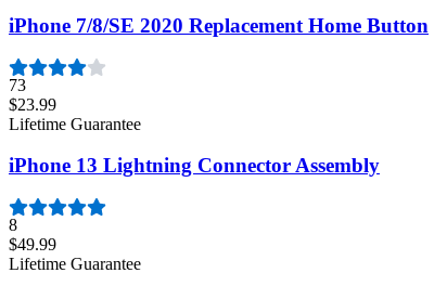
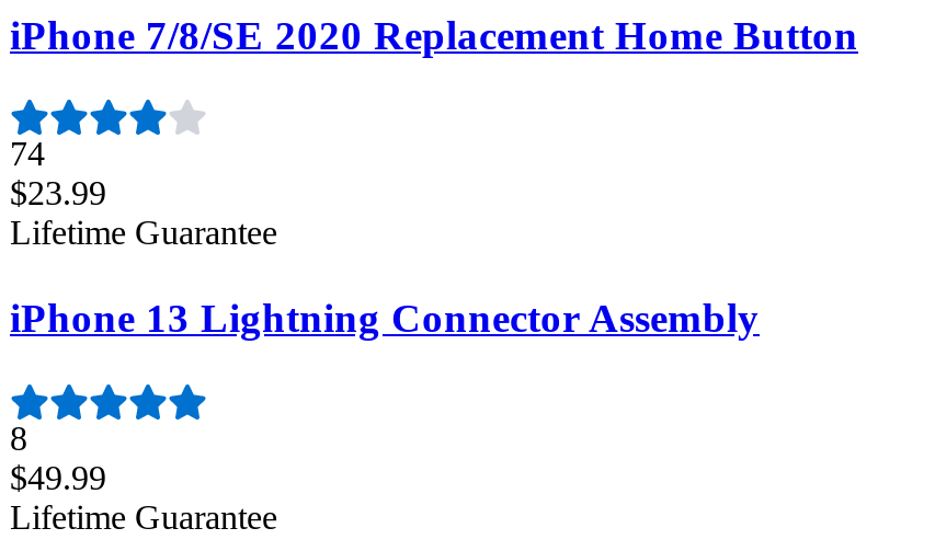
[9,76,26,94] 73 -> [10,135,45,172] 74

